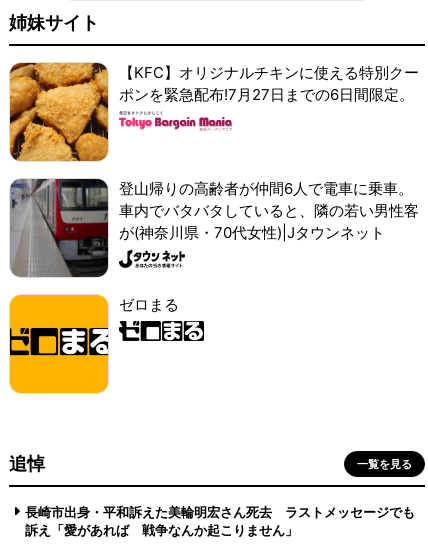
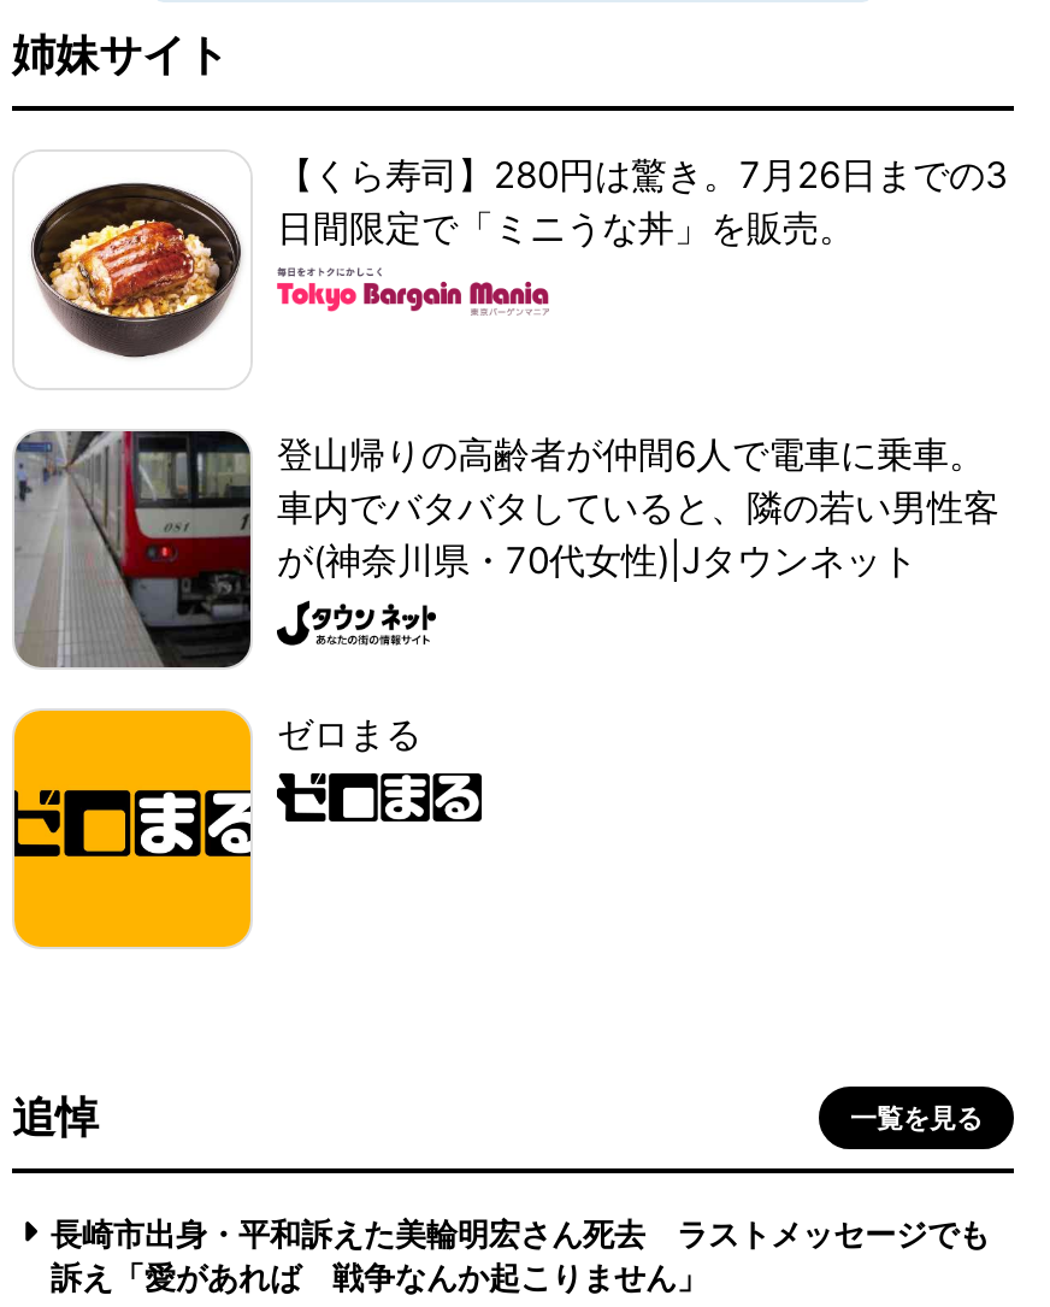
[9,62,419,162] [image] | 【KFC】オリジナルチキンに使える特別クー | ポンを緊急配布!7月27日までの6日間限定。 -> [14,152,1009,388] [image] | 【くら寿司】280円は驚き。7月26日までの3 | 日間限定で「ミニうな丼」を販売。

